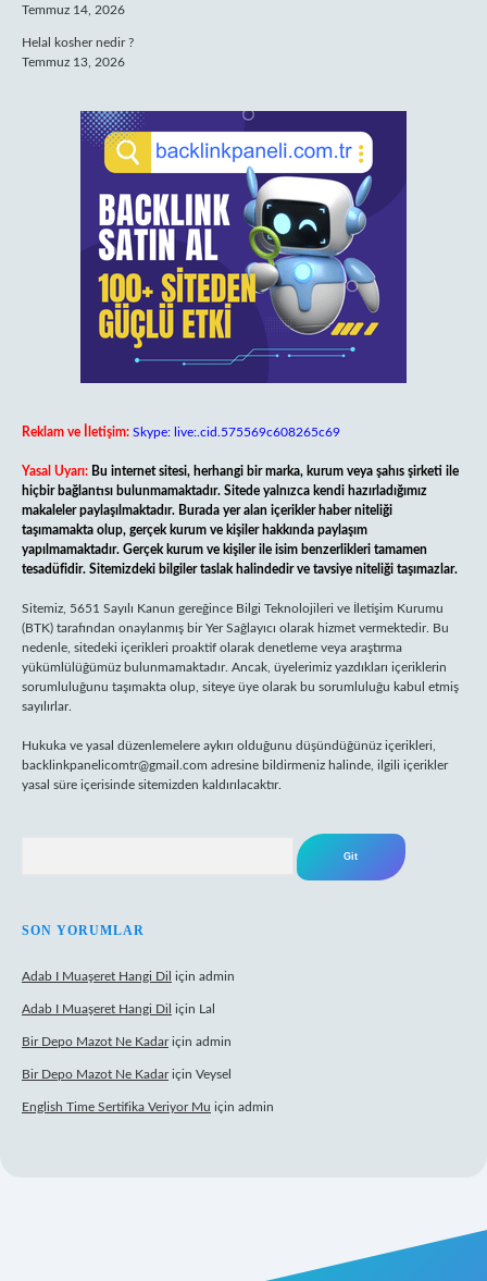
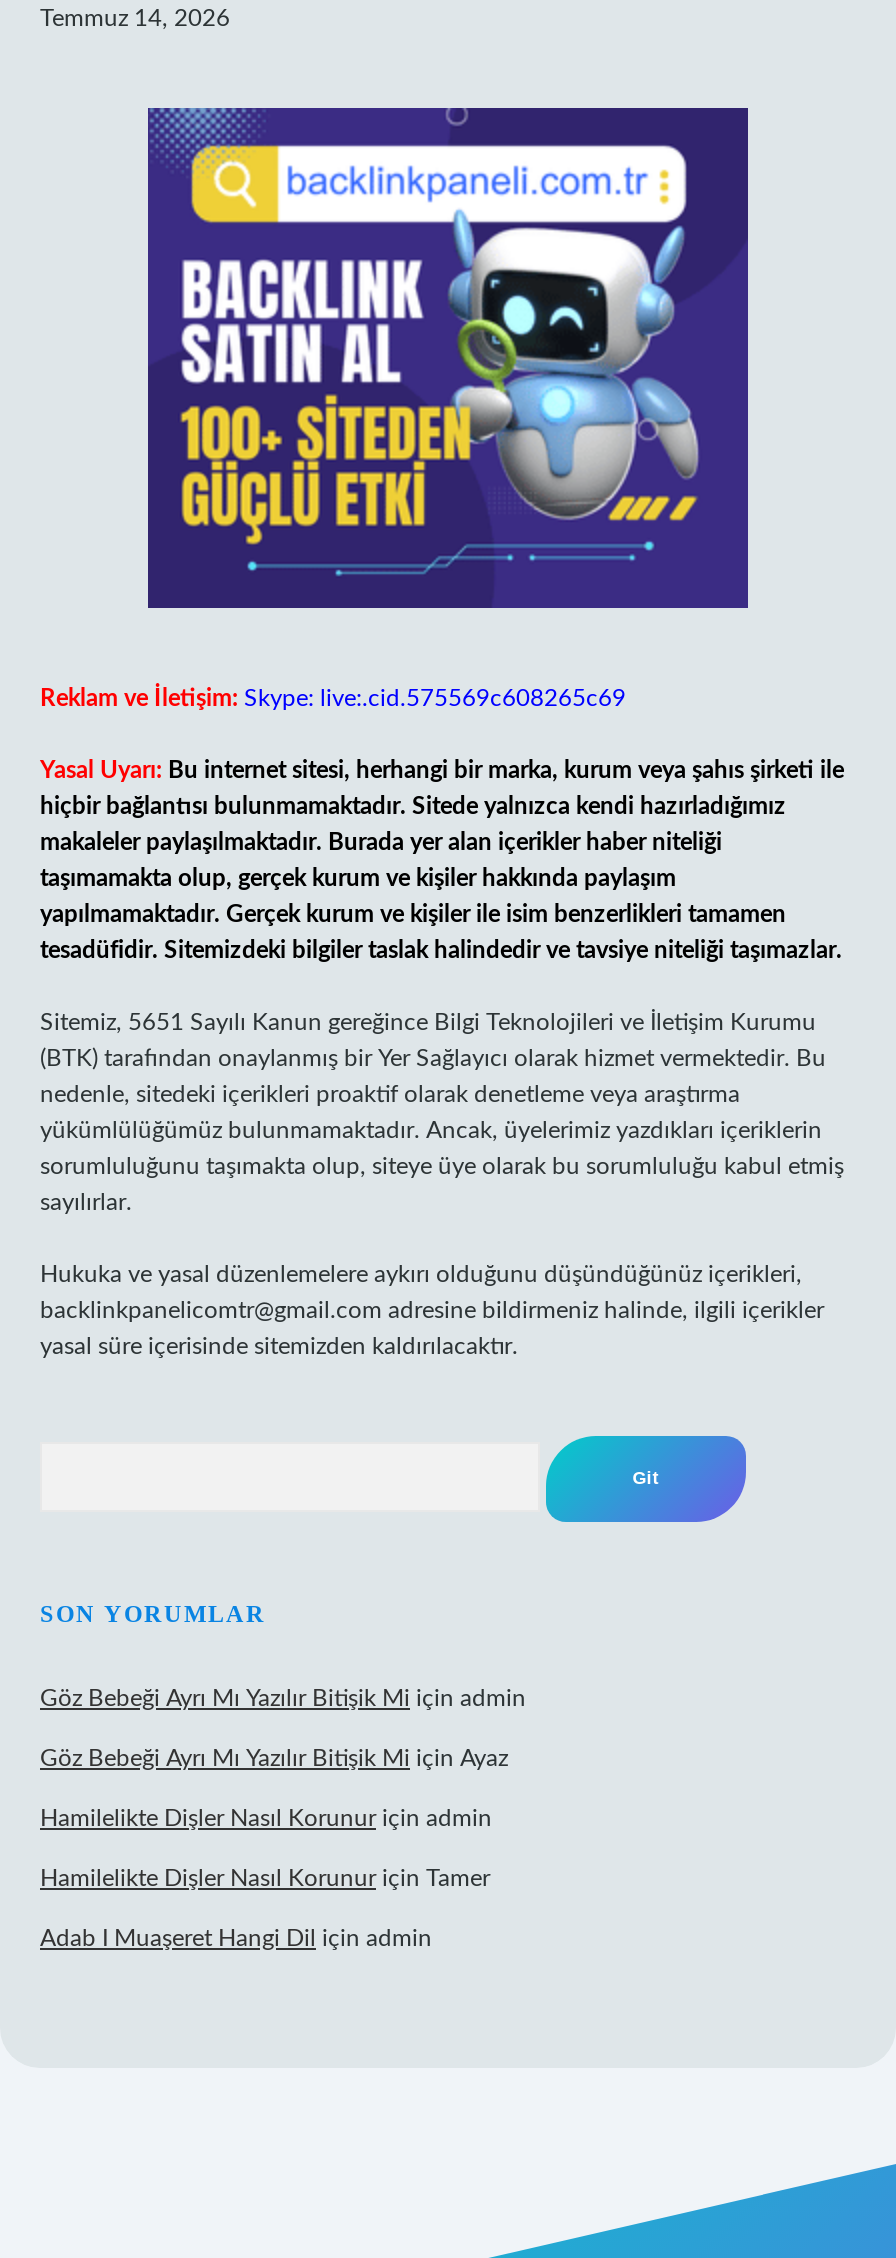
[22,36,134,69] Helal kosher nedir ? | Temmuz 13, 2026 -> none
none -> [40,1686,526,1890] Göz Bebeği Ayrı Mı Yazılır Bitişik Mi için admin | Göz Bebeği Ayrı Mı Yazılır Bitişik Mi için Ayaz | Hamilelikte Dişler Nasıl Korunur için admin | Hamilelikte Dişler Nasıl Korunur için Tamer
moved [22,970,235,983] -> [40,1926,432,1950]: Adab I Muaşeret Hangi Dil için admin
[22,1002,274,1113] Adab I Muaşeret Hangi Dil için Lal | Bir Depo Mazot Ne Kadar için admin | Bir Depo Mazot Ne Kadar için Veysel | English Time Sertifika Veriyor Mu için admin -> none

